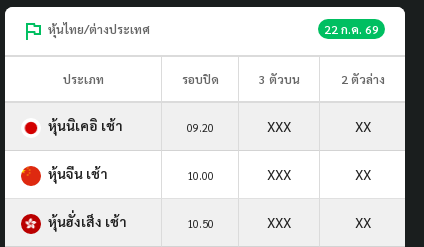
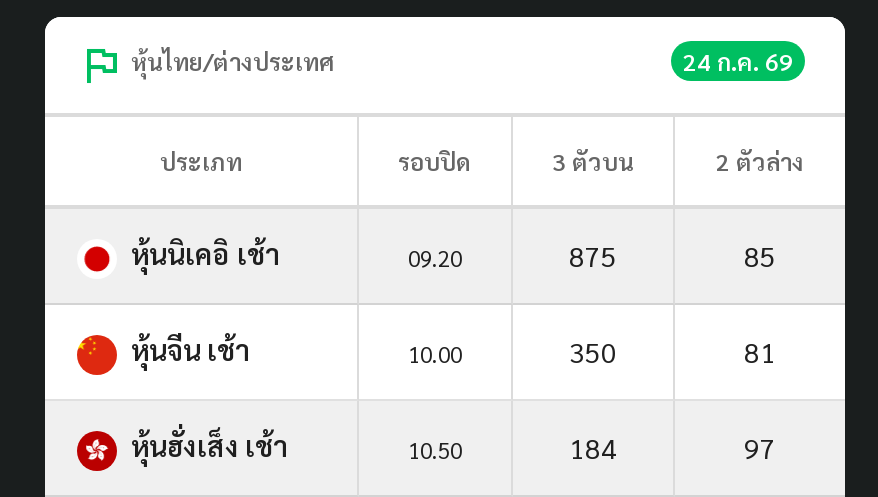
[324,21,379,37] 22 ก.ค. 69 -> [683,45,793,77] 24 ก.ค. 69
[267,117,370,135] XXX | XX -> [569,237,776,273] 875 | 85
[267,165,370,183] XXX | XX -> [569,333,776,369] 350 | 81
[267,213,370,231] XXX | XX -> [569,429,776,465] 184 | 97

